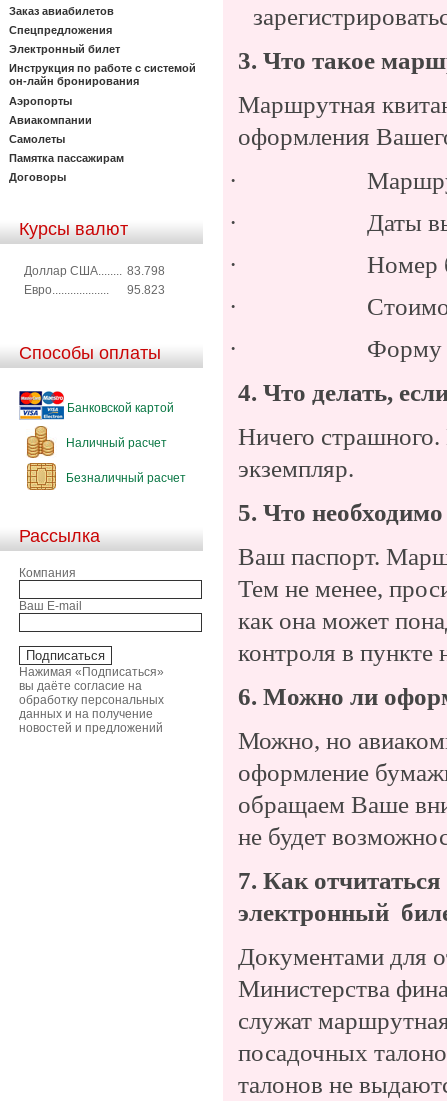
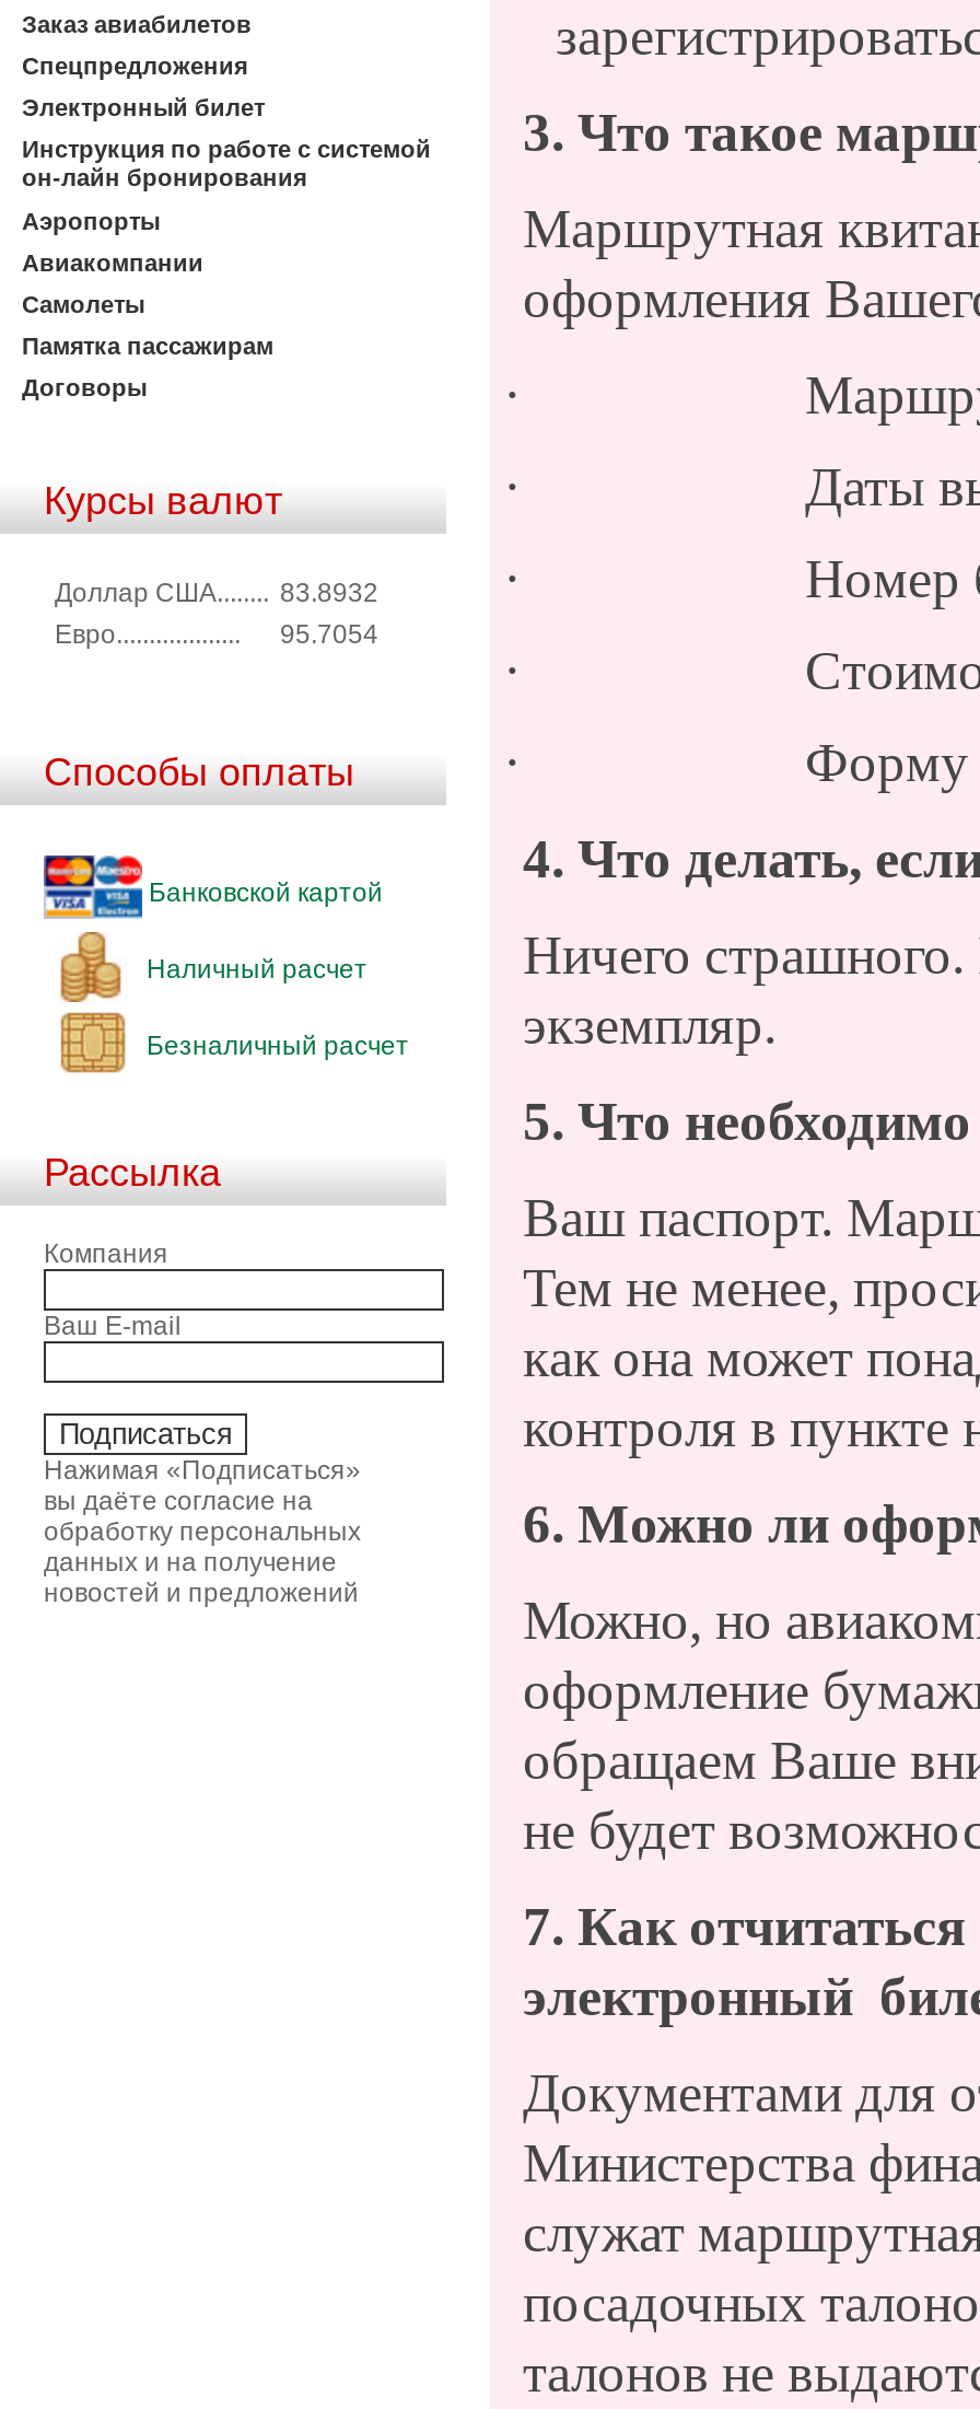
[24,264,165,278] Доллар США........ 83.798 -> [55,577,378,608] Доллар США........ 83.8932
[24,283,165,297] Евро................... 95.823 -> [55,619,378,650] Евро................... 95.7054

